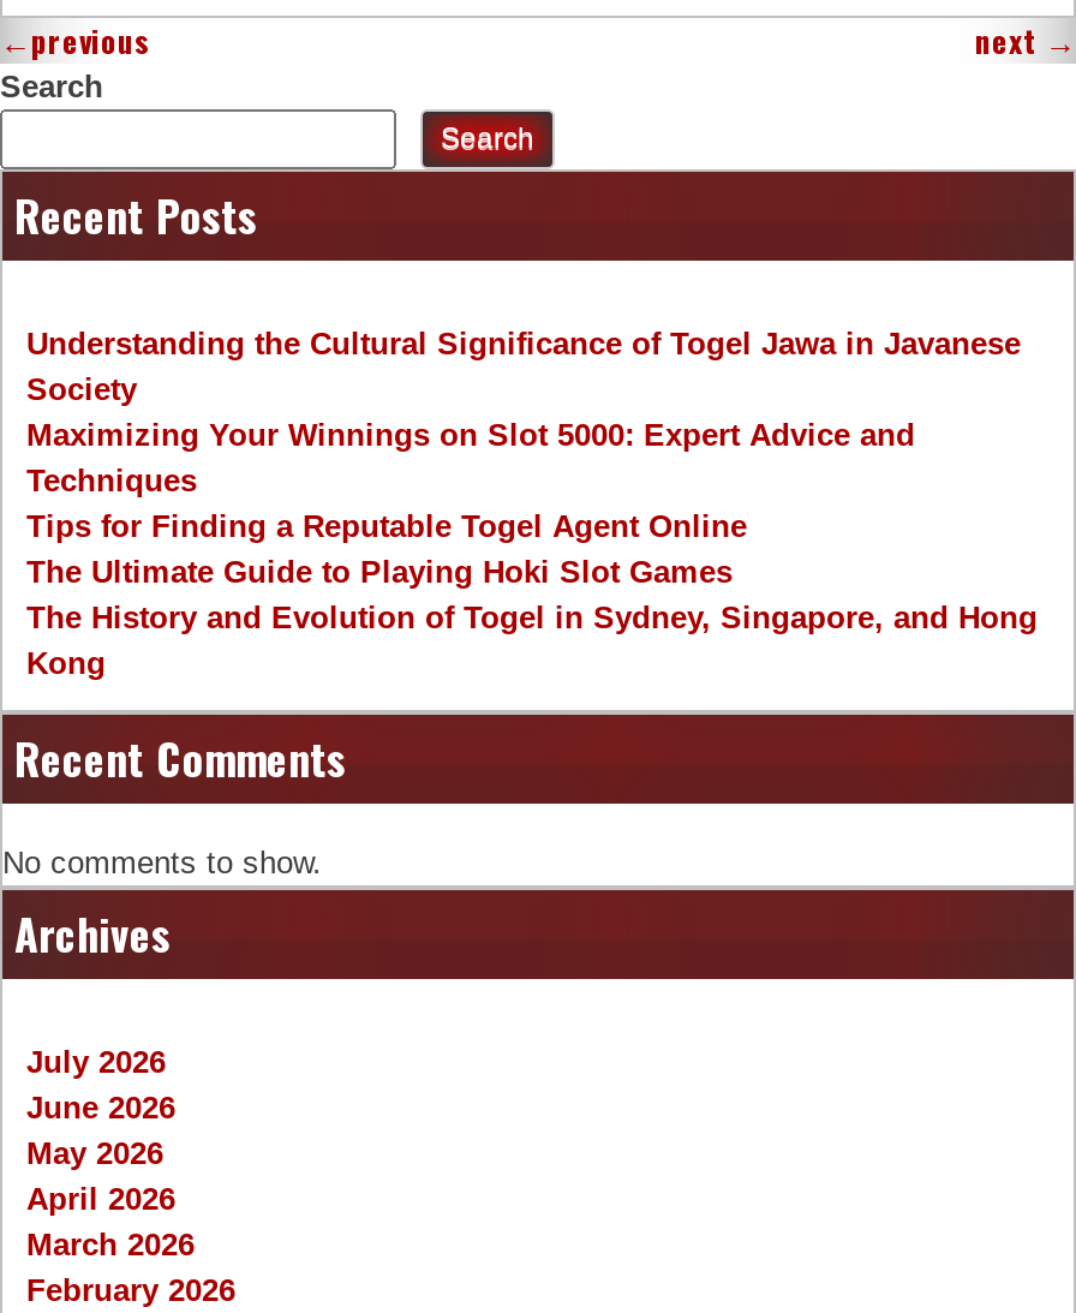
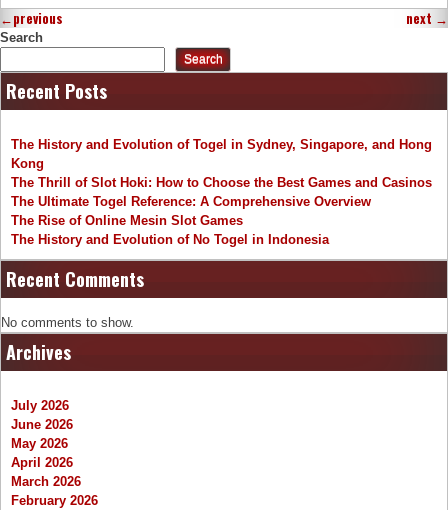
[26,325,1021,589] Understanding the Cultural Significance of Togel Jawa in Javanese | Society | Maximizing Your Winnings on Slot 5000: Expert Advice and | Techniques | Tips for Finding a Reputable Togel Agent Online | The Ultimate Guide to Playing Hoki Slot Games -> none
moved [26,599,1038,681] -> [11,137,432,171]: The History and Evolution of Togel in Sydney, Singapore, and Hong | Kong
none -> [11,175,432,247] The Thrill of Slot Hoki: How to Choose the Best Games and Casinos | The Ultimate Togel Reference: A Comprehensive Overview | The Rise of Online Mesin Slot Games | The History and Evolution of No Togel in Indonesia

